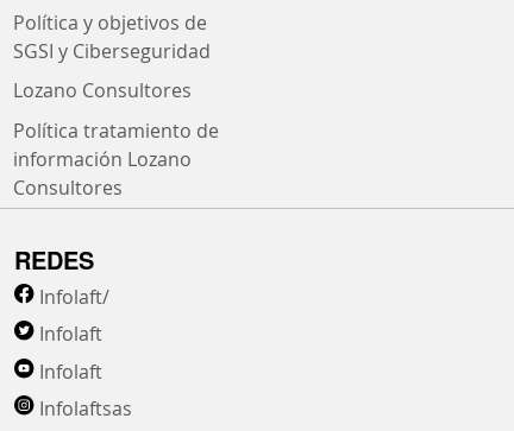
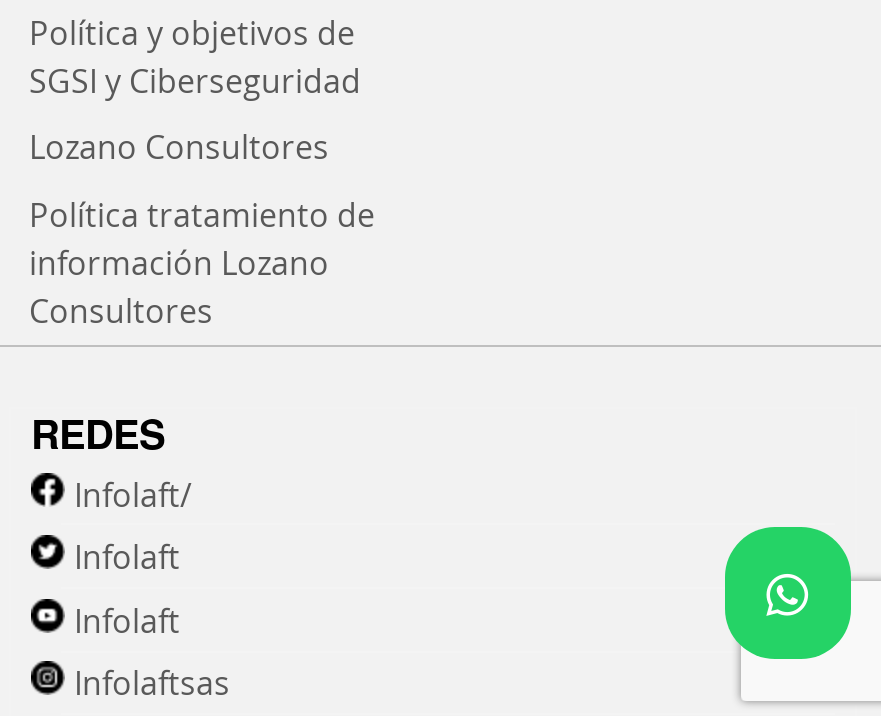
none -> [723,525,875,705] [image]

